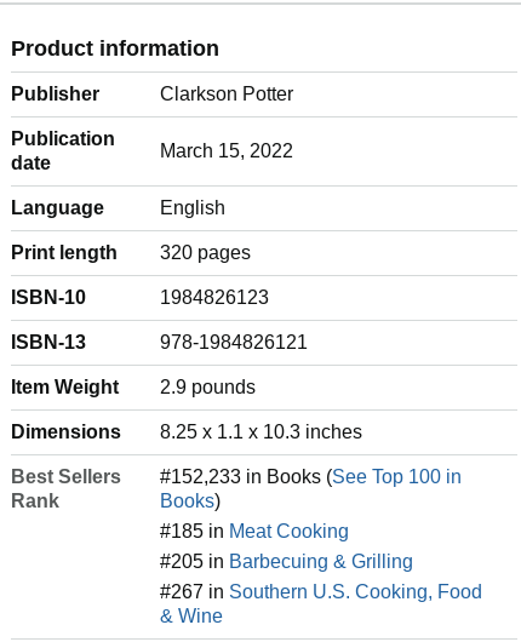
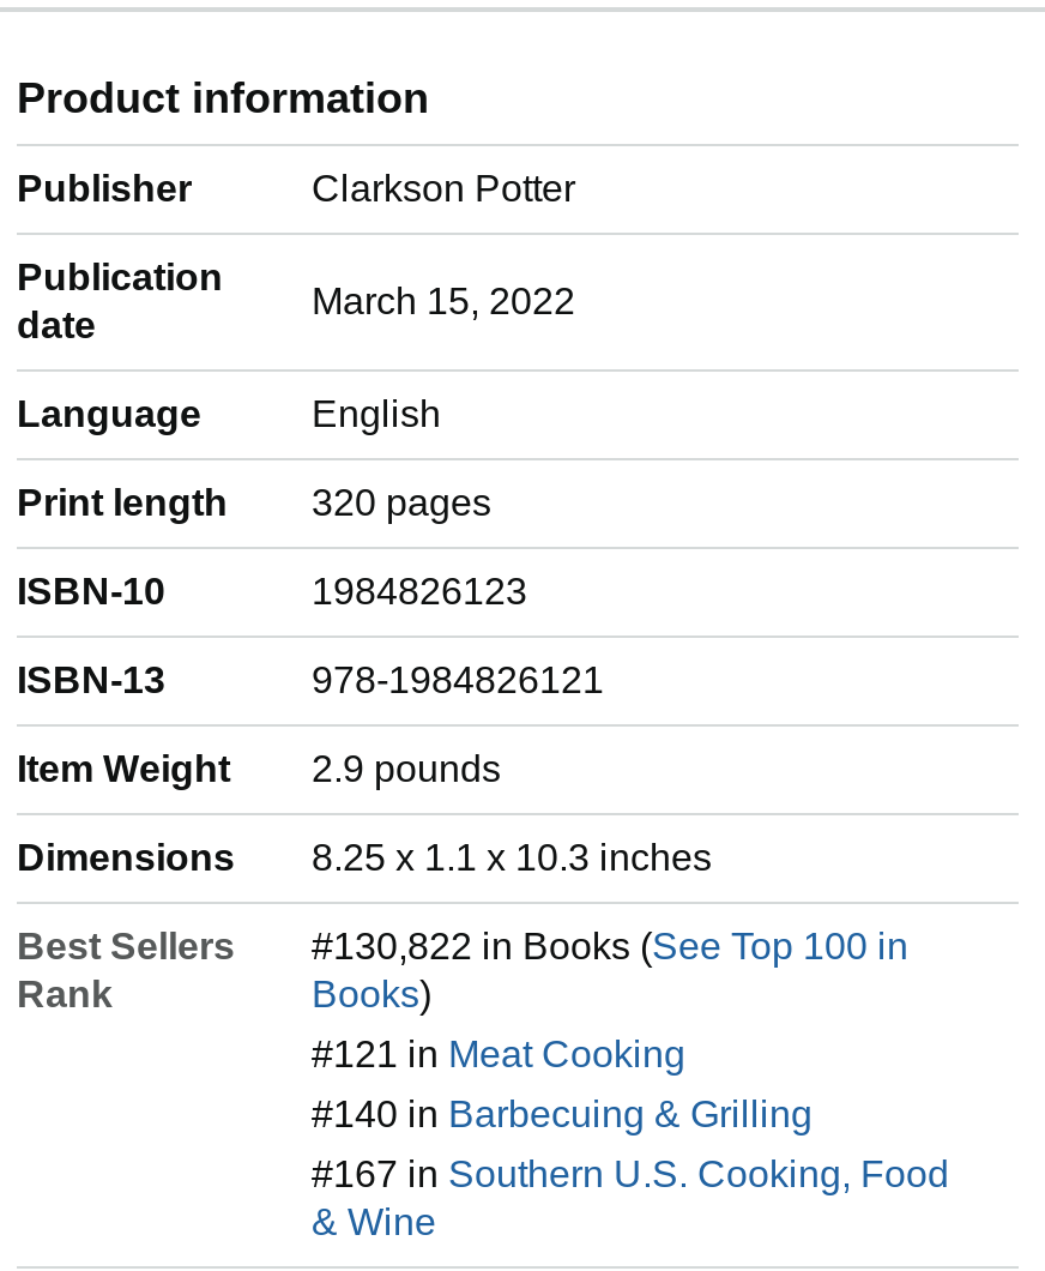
[160,466,462,486] #152,233 in Books (See Top 100 in -> [312,924,908,965] #130,822 in Books (See Top 100 in
[160,520,349,541] #185 in Meat Cooking -> [312,1032,685,1073] #121 in Meat Cooking
[160,551,413,571] #205 in Barbecuing & Grilling -> [312,1092,813,1133] #140 in Barbecuing & Grilling
[160,581,482,601] #267 in Southern U.S. Cooking, Food -> [312,1152,949,1193] #167 in Southern U.S. Cooking, Food

